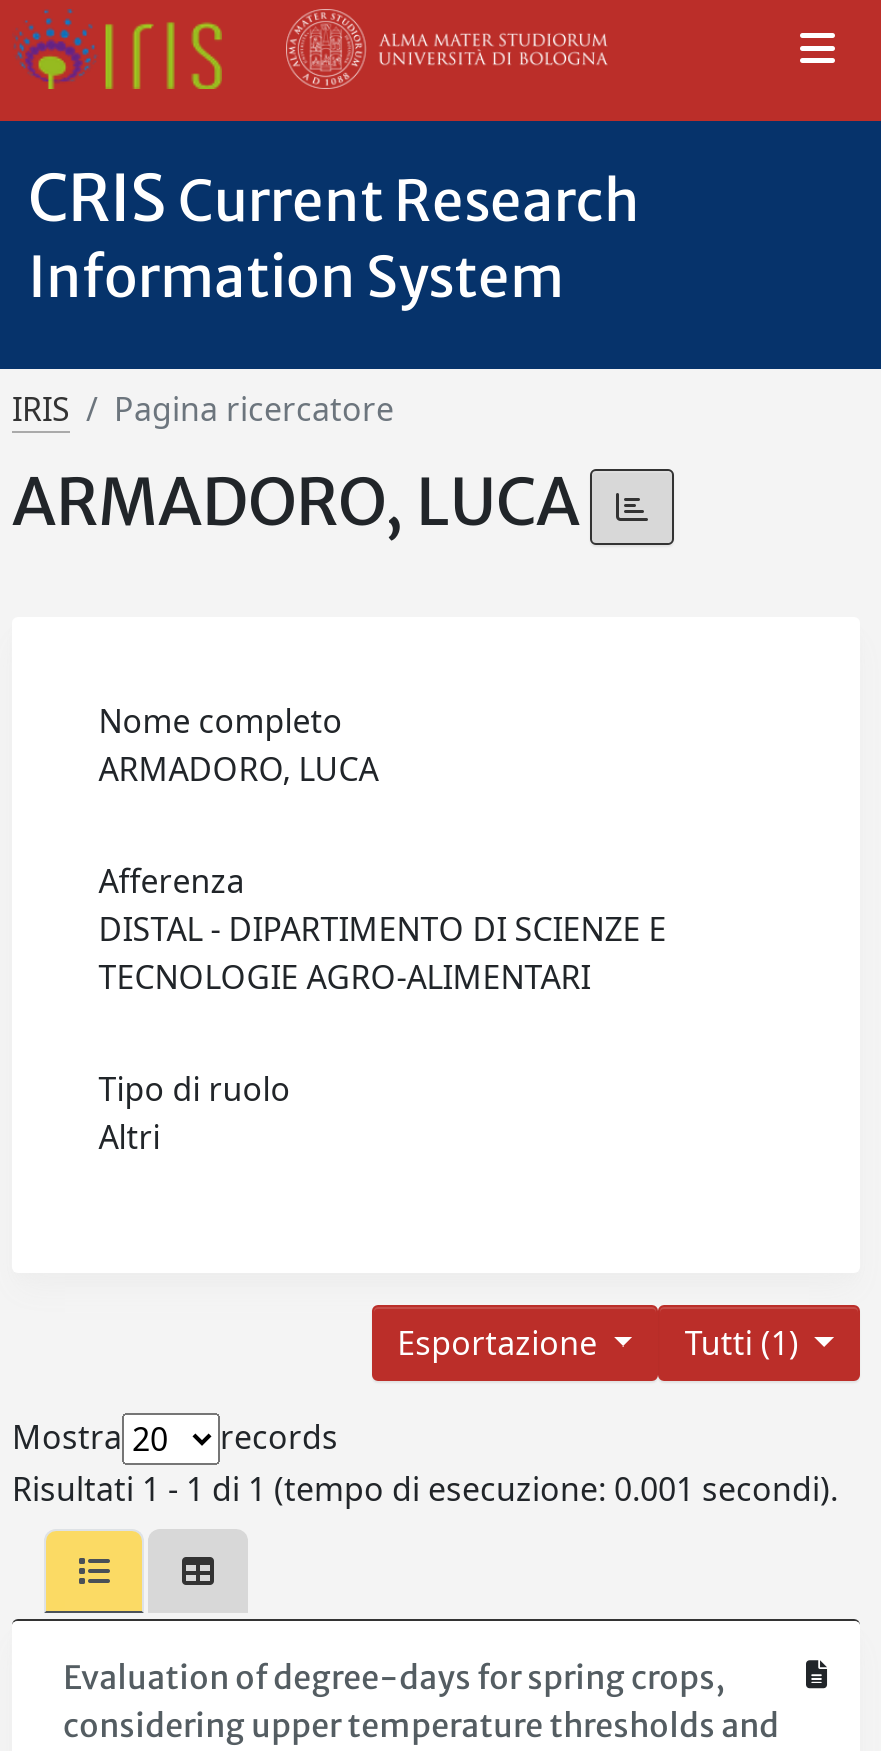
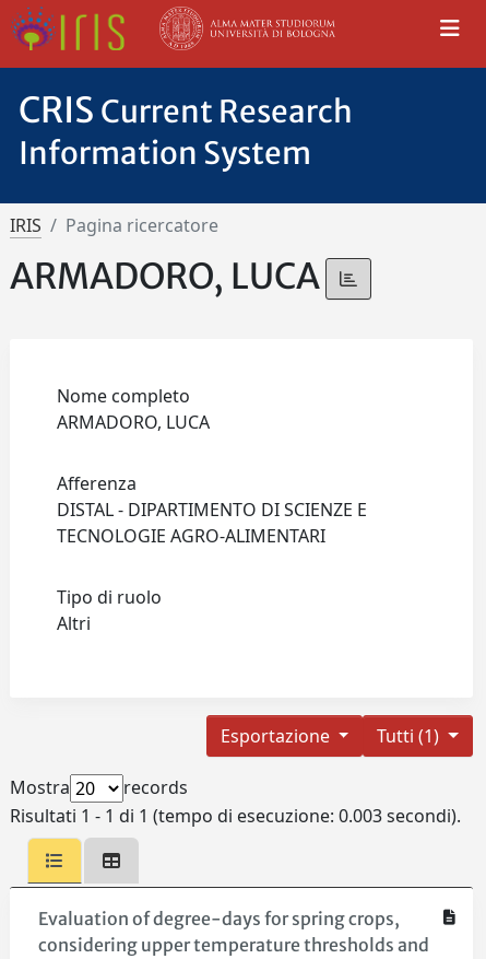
[12,1467,838,1511] Risultati 1 - 1 di 1 (tempo di esecuzione: 0.001 secondi). -> [10,804,461,828] Risultati 1 - 1 di 1 (tempo di esecuzione: 0.003 secondi).

